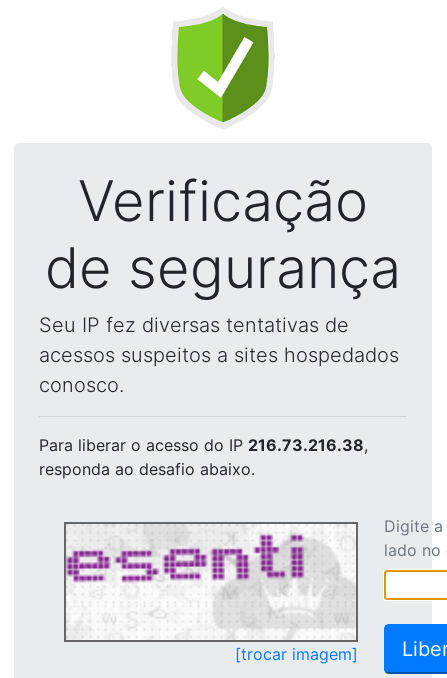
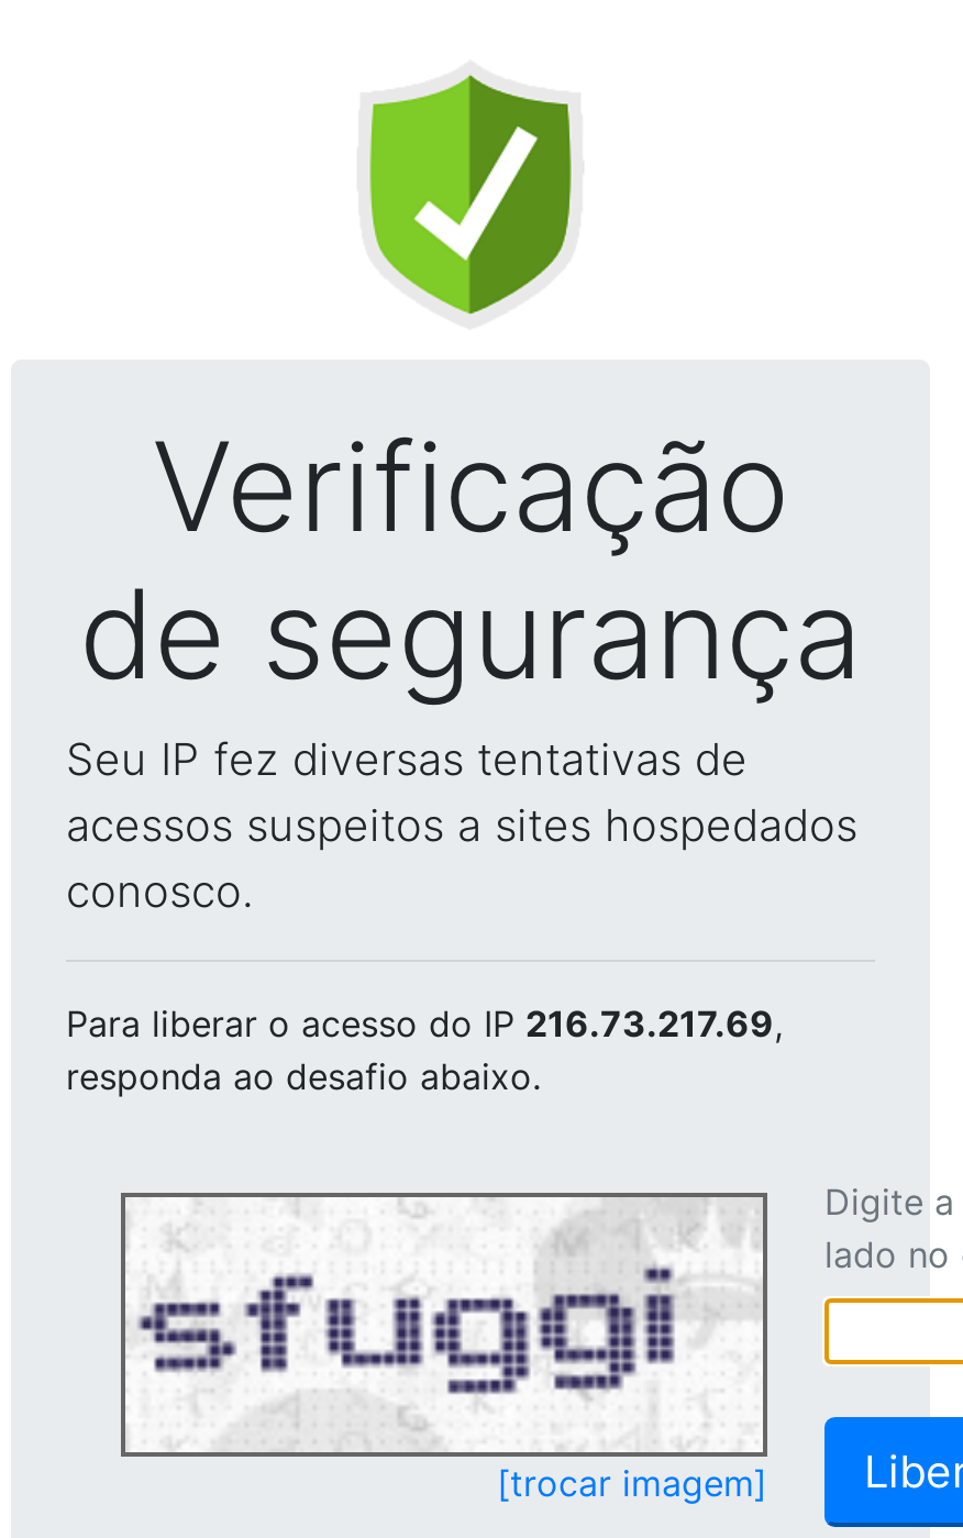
[39,435,368,455] Para liberar o acesso do IP 216.73.216.38, -> [66,1002,783,1045] Para liberar o acesso do IP 216.73.217.69,
[66,526,352,629] [image] -> [125,1202,756,1446] [image]

